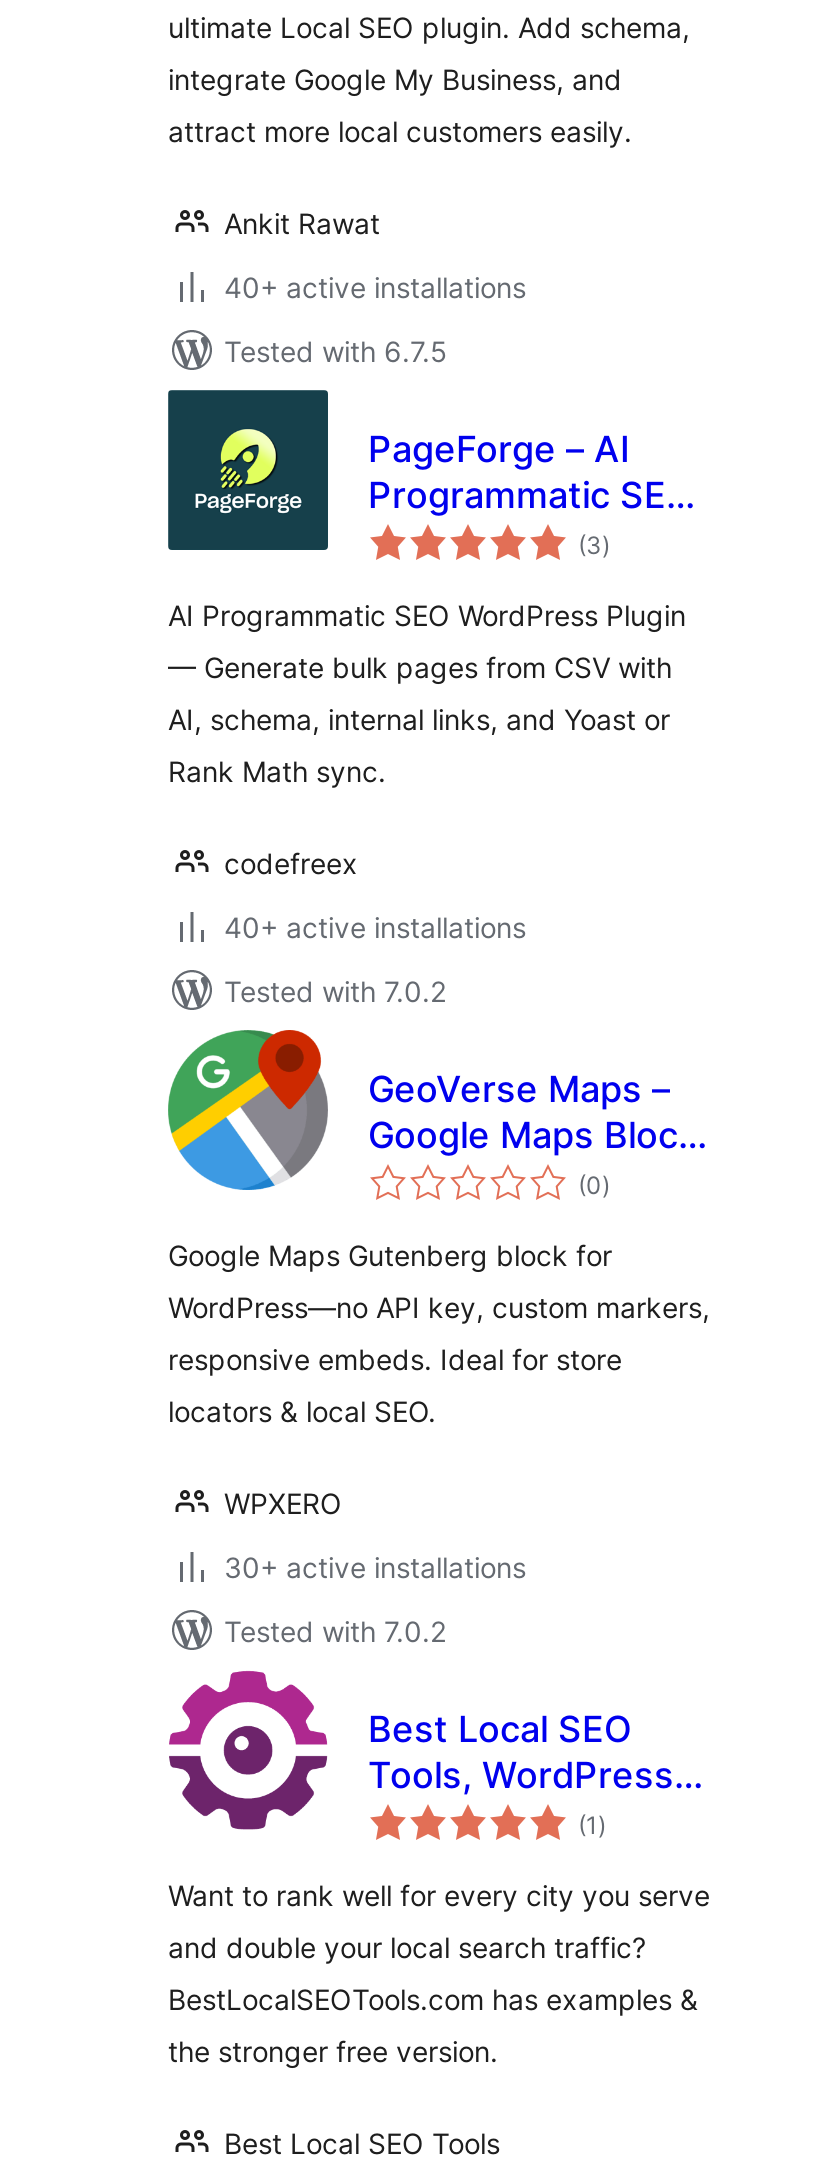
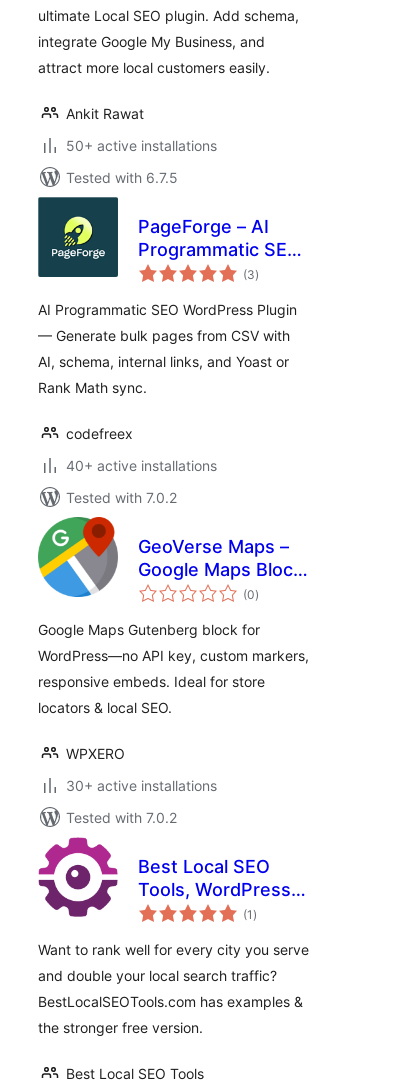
[224,270,526,304] 40+ active installations -> [66,137,217,154] 50+ active installations

